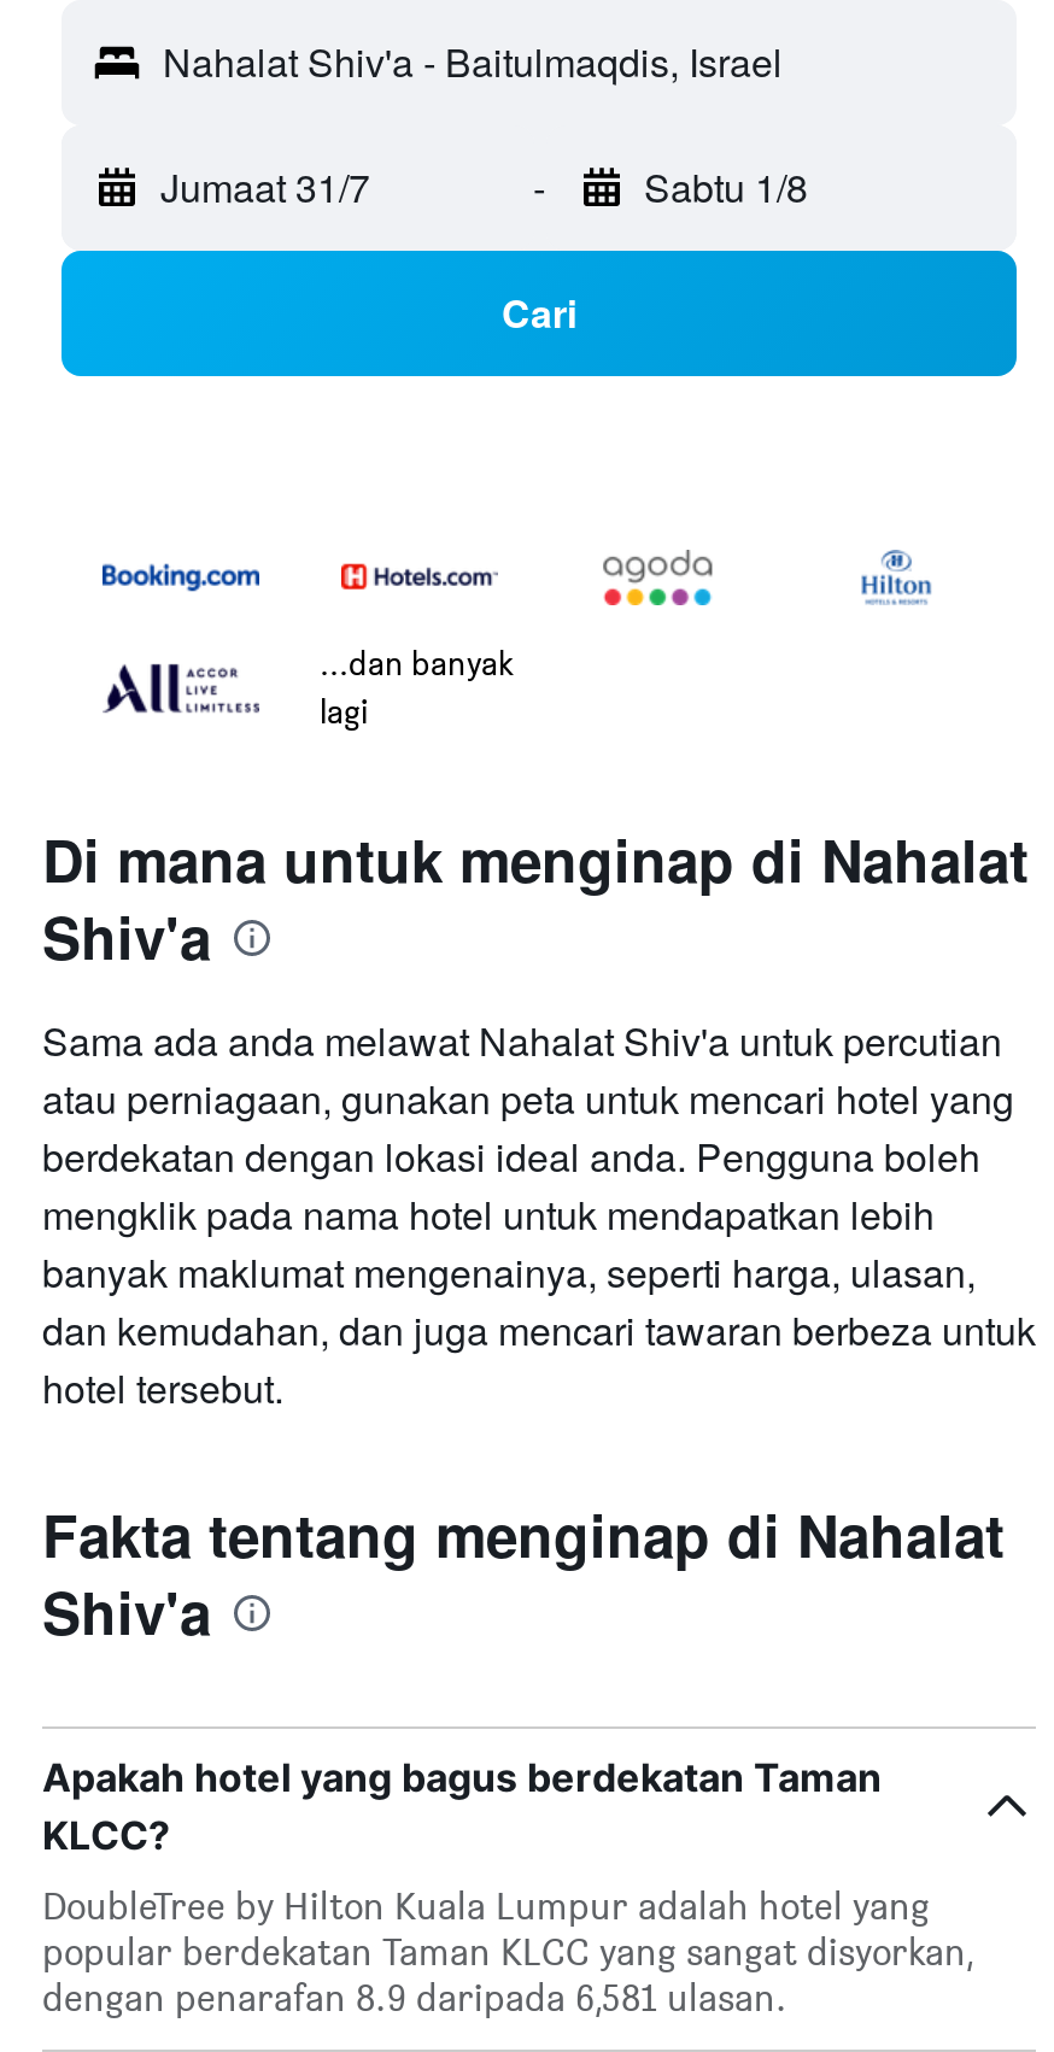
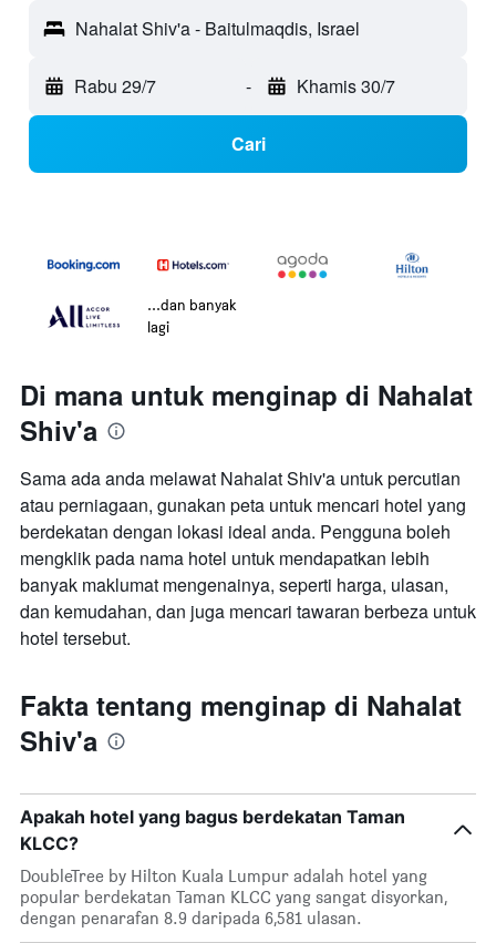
[160,160,370,215] Jumaat 31/7 -> [74,73,156,99] Rabu 29/7
[644,160,808,215] Sabtu 1/8 -> [296,73,395,99] Khamis 30/7

